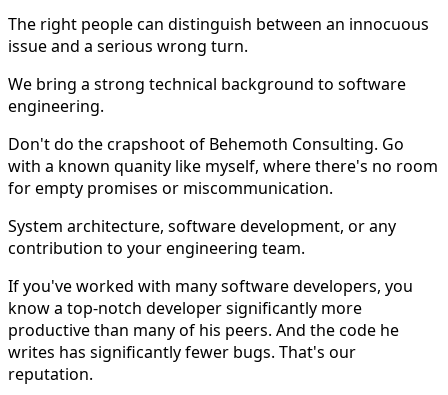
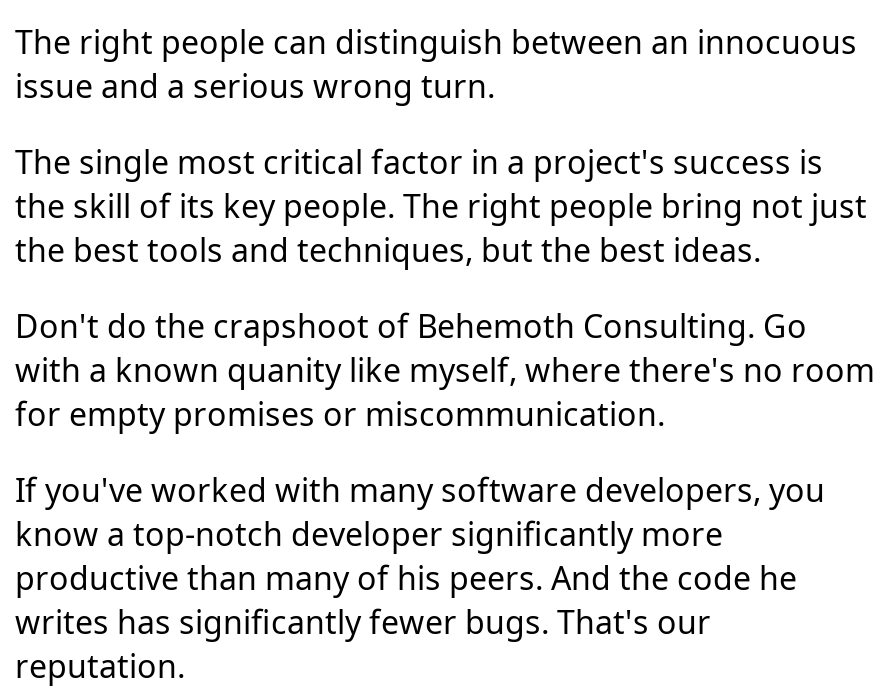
[8,73,406,117] We bring a strong technical background to software | engineering. -> [15,140,867,272] The single most critical factor in a project's success is | the skill of its key people. The right people bring not just | the best tools and techniques, but the best ideas.
moved [8,133,438,199] -> [15,304,875,436]: Don't do the crapshoot of Behemoth Consulting. Go | with a known quanity like myself, where there's no room | for empty promises or miscommunication.
[8,215,396,259] System architecture, software development, or any | contribution to your engineering team. -> none

